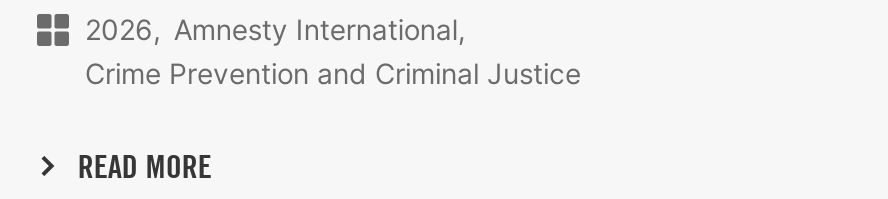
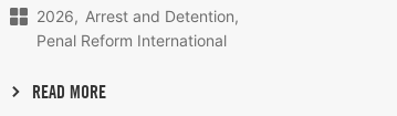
[85,11,581,89] Amnesty International | Crime Prevention and Criminal Justice -> [36,6,235,49] Arrest and Detention | Penal Reform International

